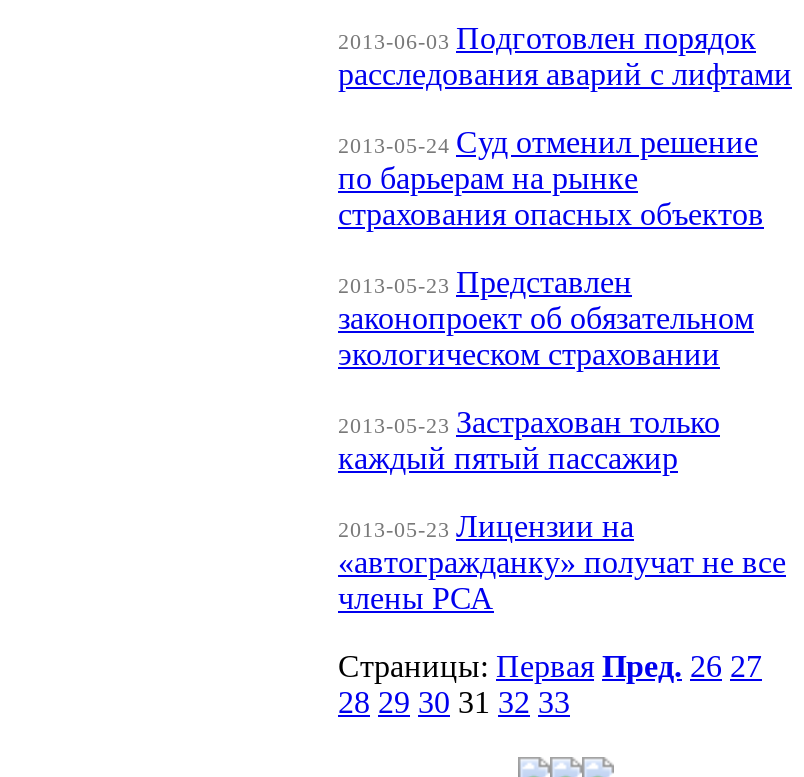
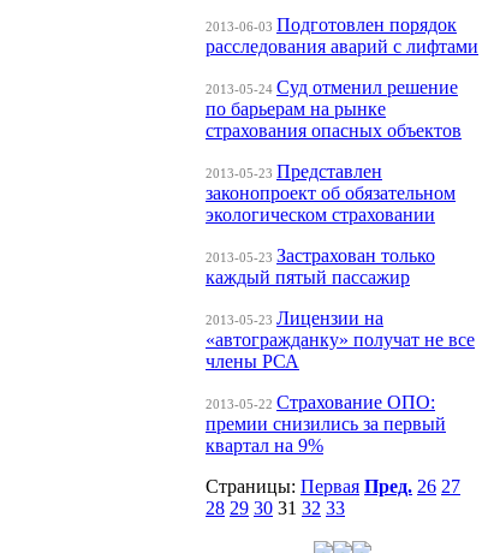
none -> [206,392,446,456] 2013-05-22 Страхование ОПО: | премии снизились за первый | квартал на 9%

